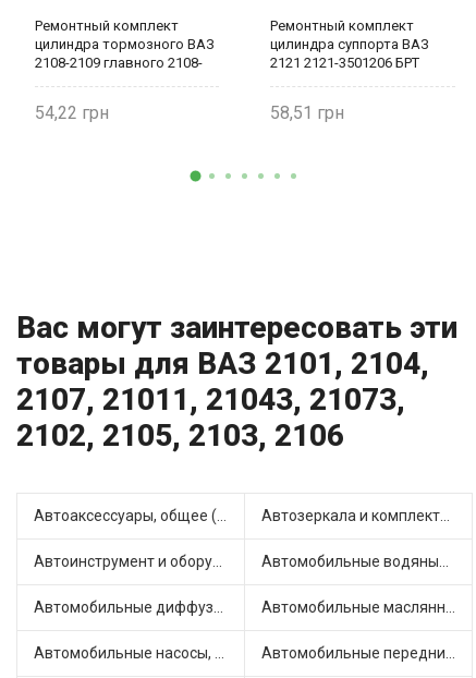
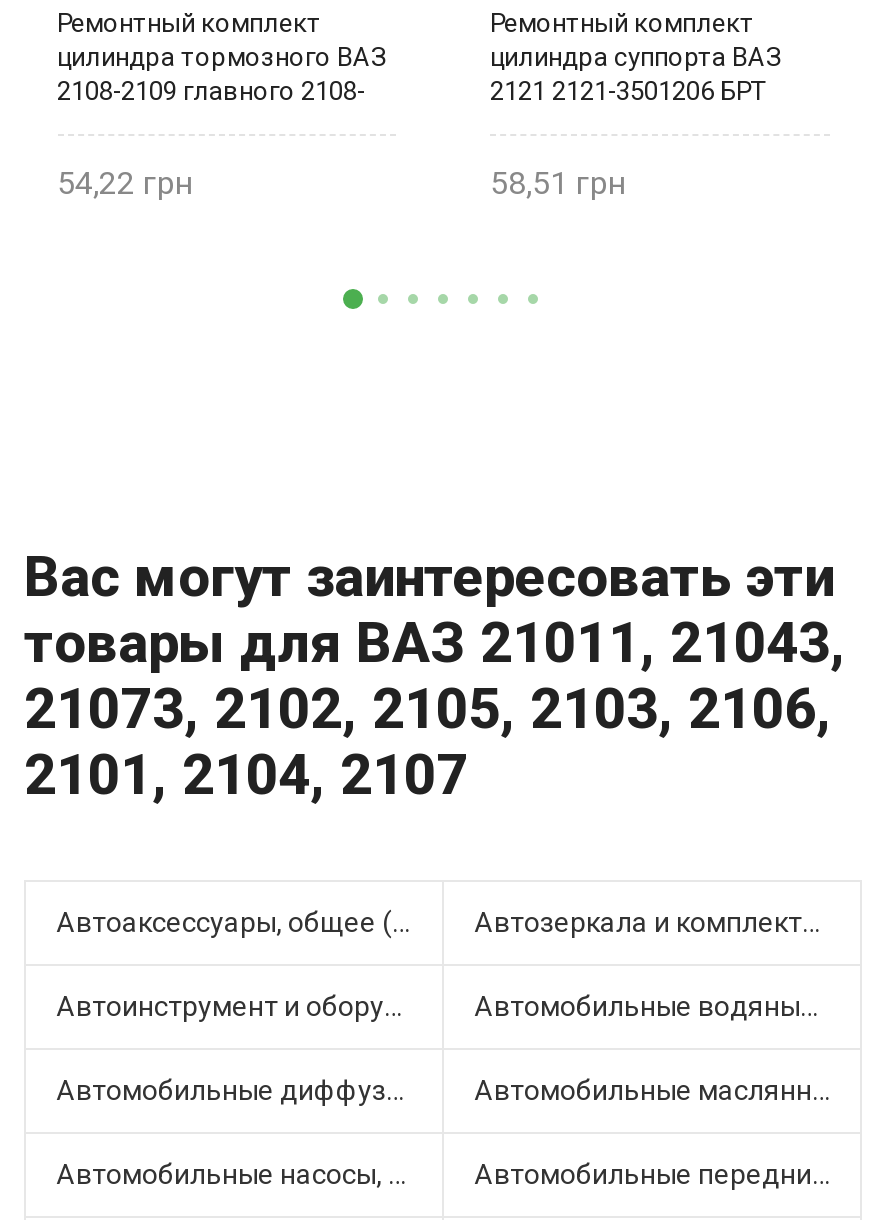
[16,346,429,454] товары для ВАЗ 2101, 2104, | 2107, 21011, 21043, 21073, | 2102, 2105, 2103, 2106 -> [24,611,846,809] товары для ВАЗ 21011, 21043, | 21073, 2102, 2105, 2103, 2106, | 2101, 2104, 2107

